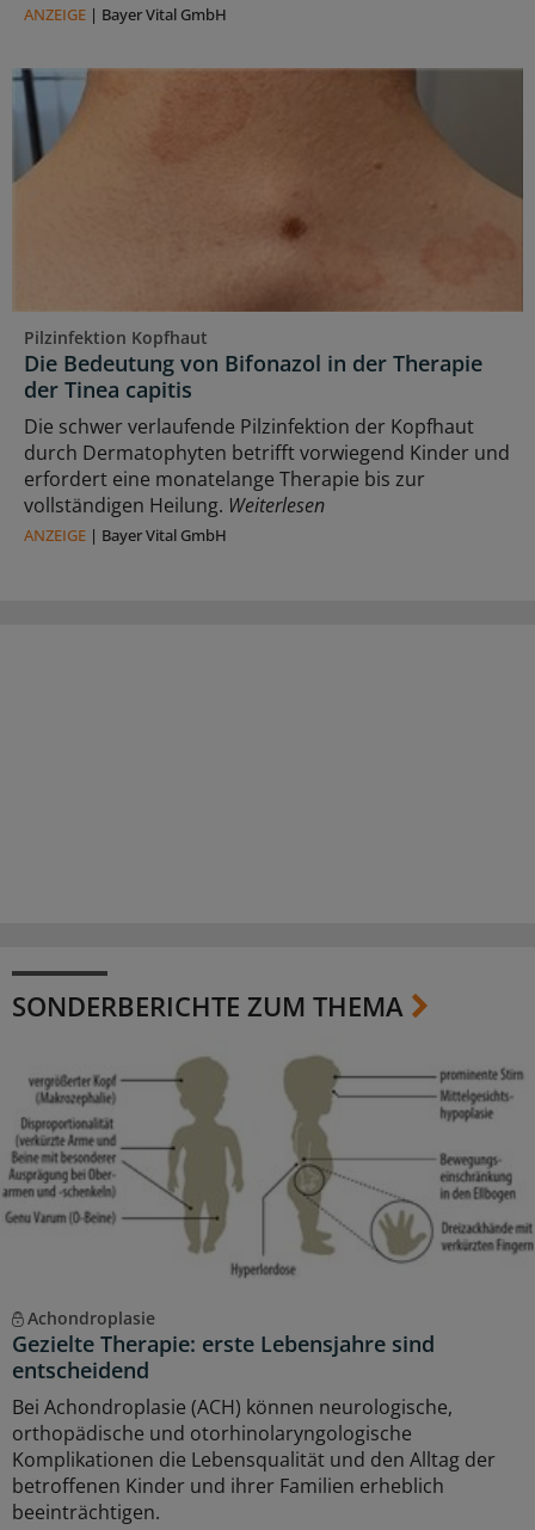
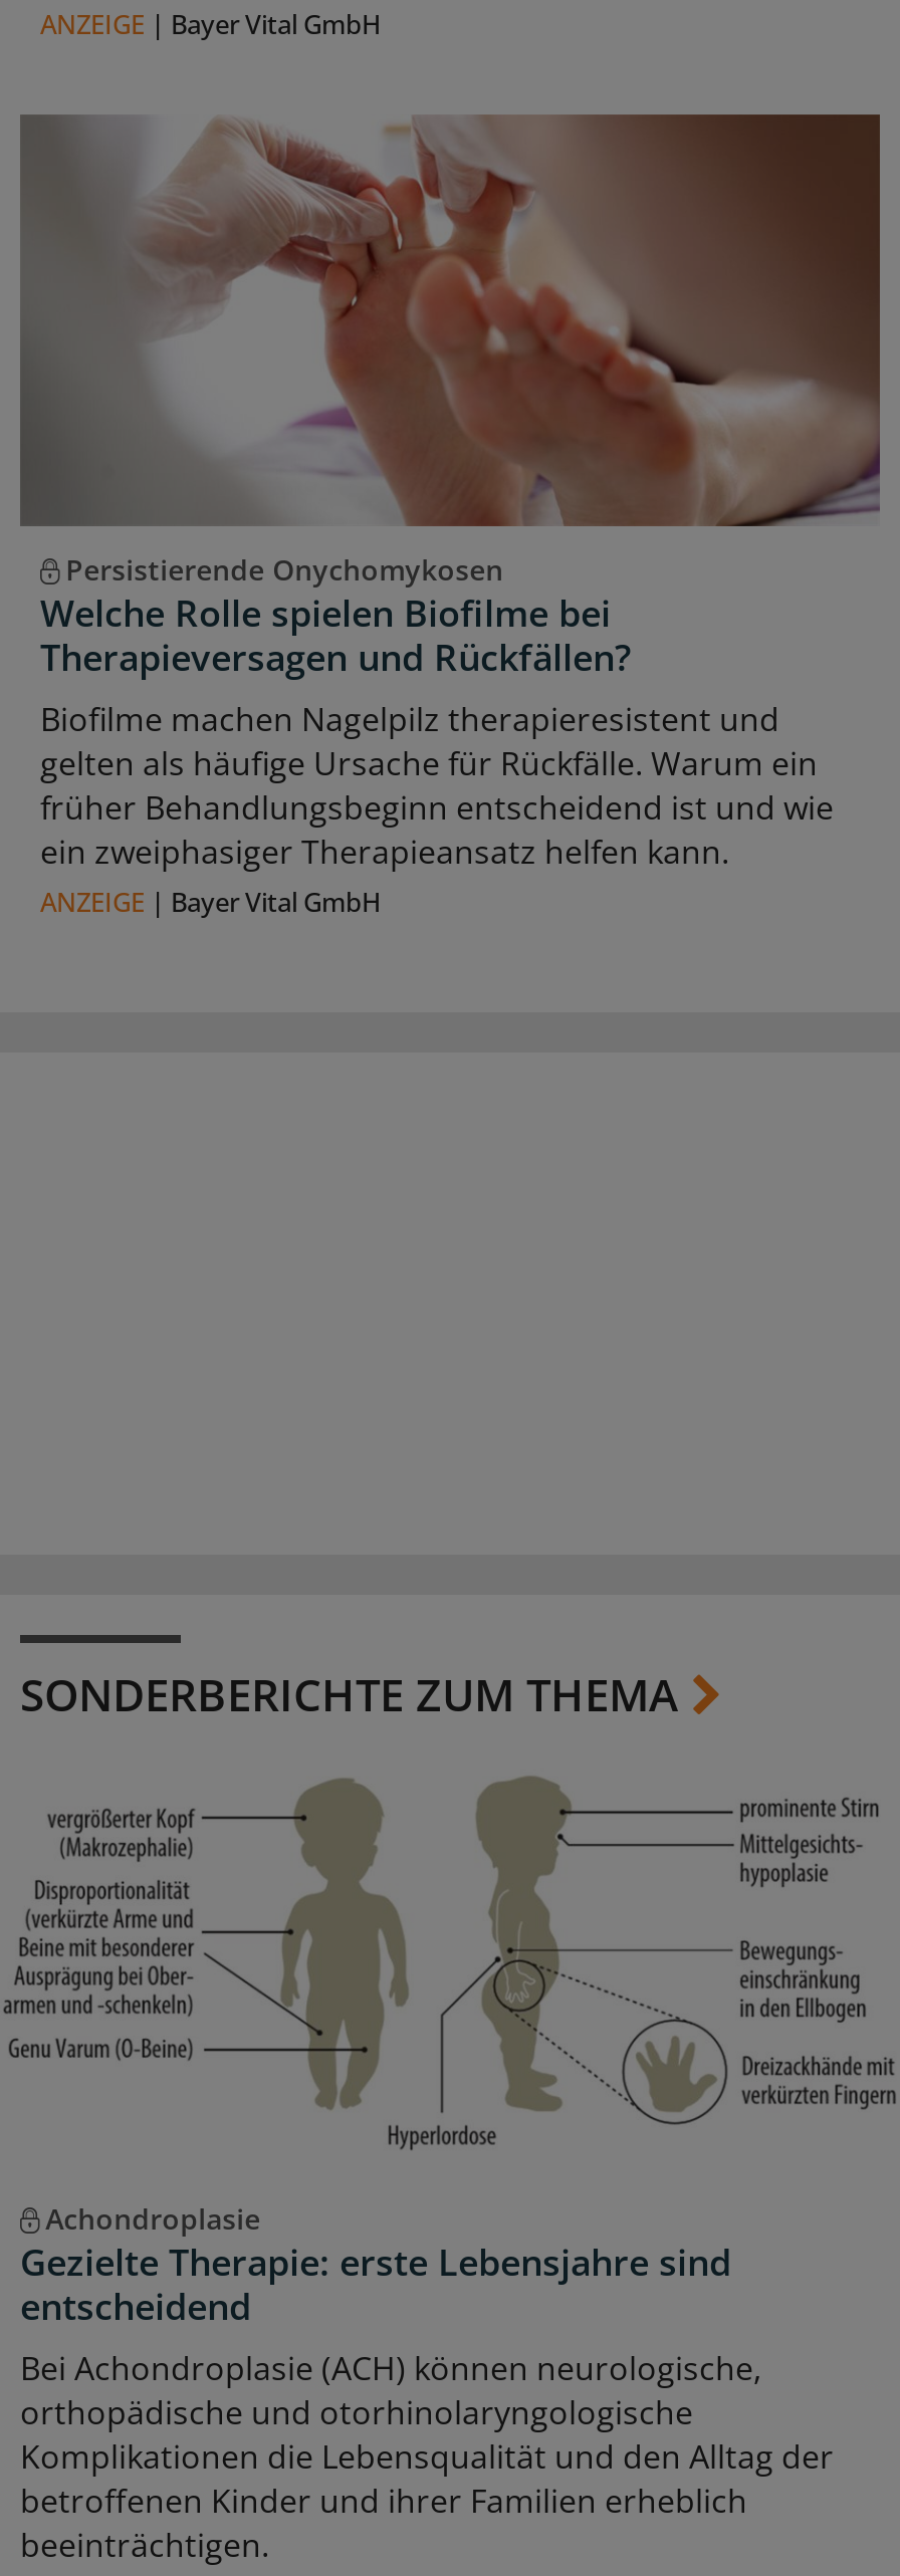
[12,67,524,519] [image] | Pilzinfektion Kopfhaut | Die Bedeutung von Bifonazol in der Therapie | der Tinea capitis | Die schwer verlaufende Pilzinfektion der Kopfhaut | durch Dermatophyten betrifft vorwiegend Kinder und | erfordert eine monatelange Therapie bis zur | vollständigen Heilung. Weiterlesen -> [18,112,882,873] [image] | Persistierende Onychomykosen | Welche Rolle spielen Biofilme bei | Therapieversagen und Rückfällen? | Biofilme machen Nagelpilz therapieresistent und | gelten als häufige Ursache für Rückfälle. Warum ein | früher Behandlungsbeginn entscheidend ist und wie | ein zweiphasiger Therapieansatz helfen kann.

